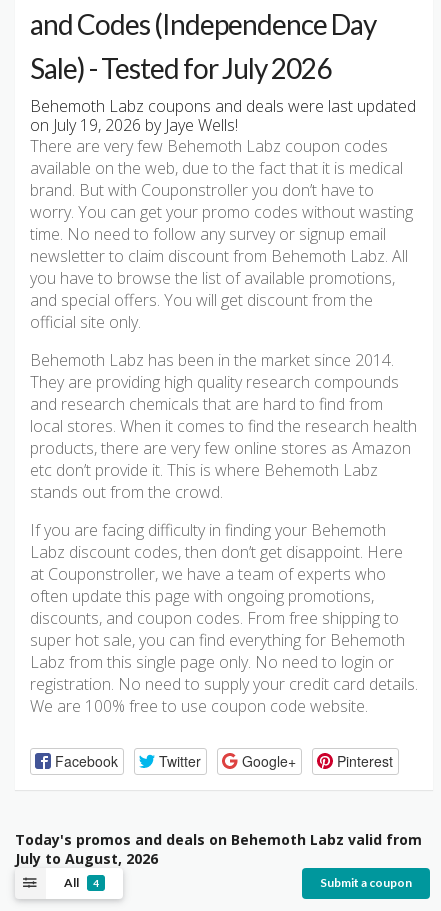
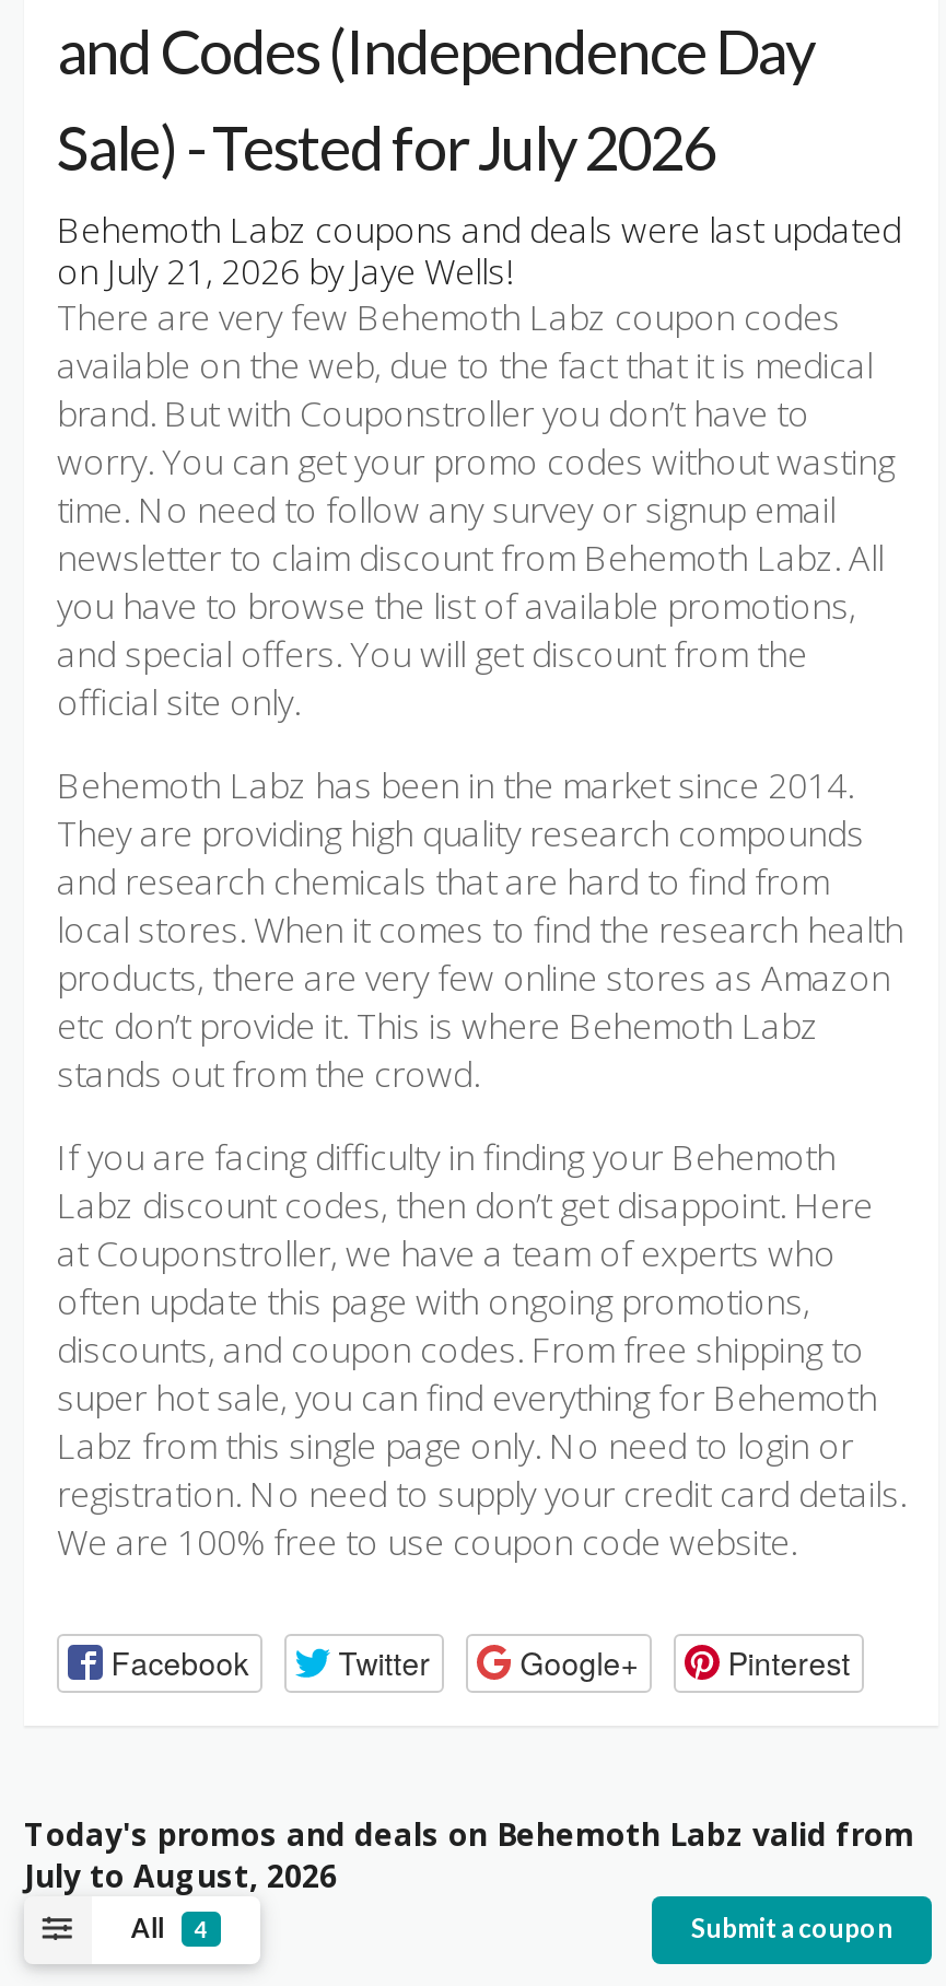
[30,114,238,136] on July 19, 2026 by Jaye Wells! -> [57,248,512,296] on July 21, 2026 by Jaye Wells!

